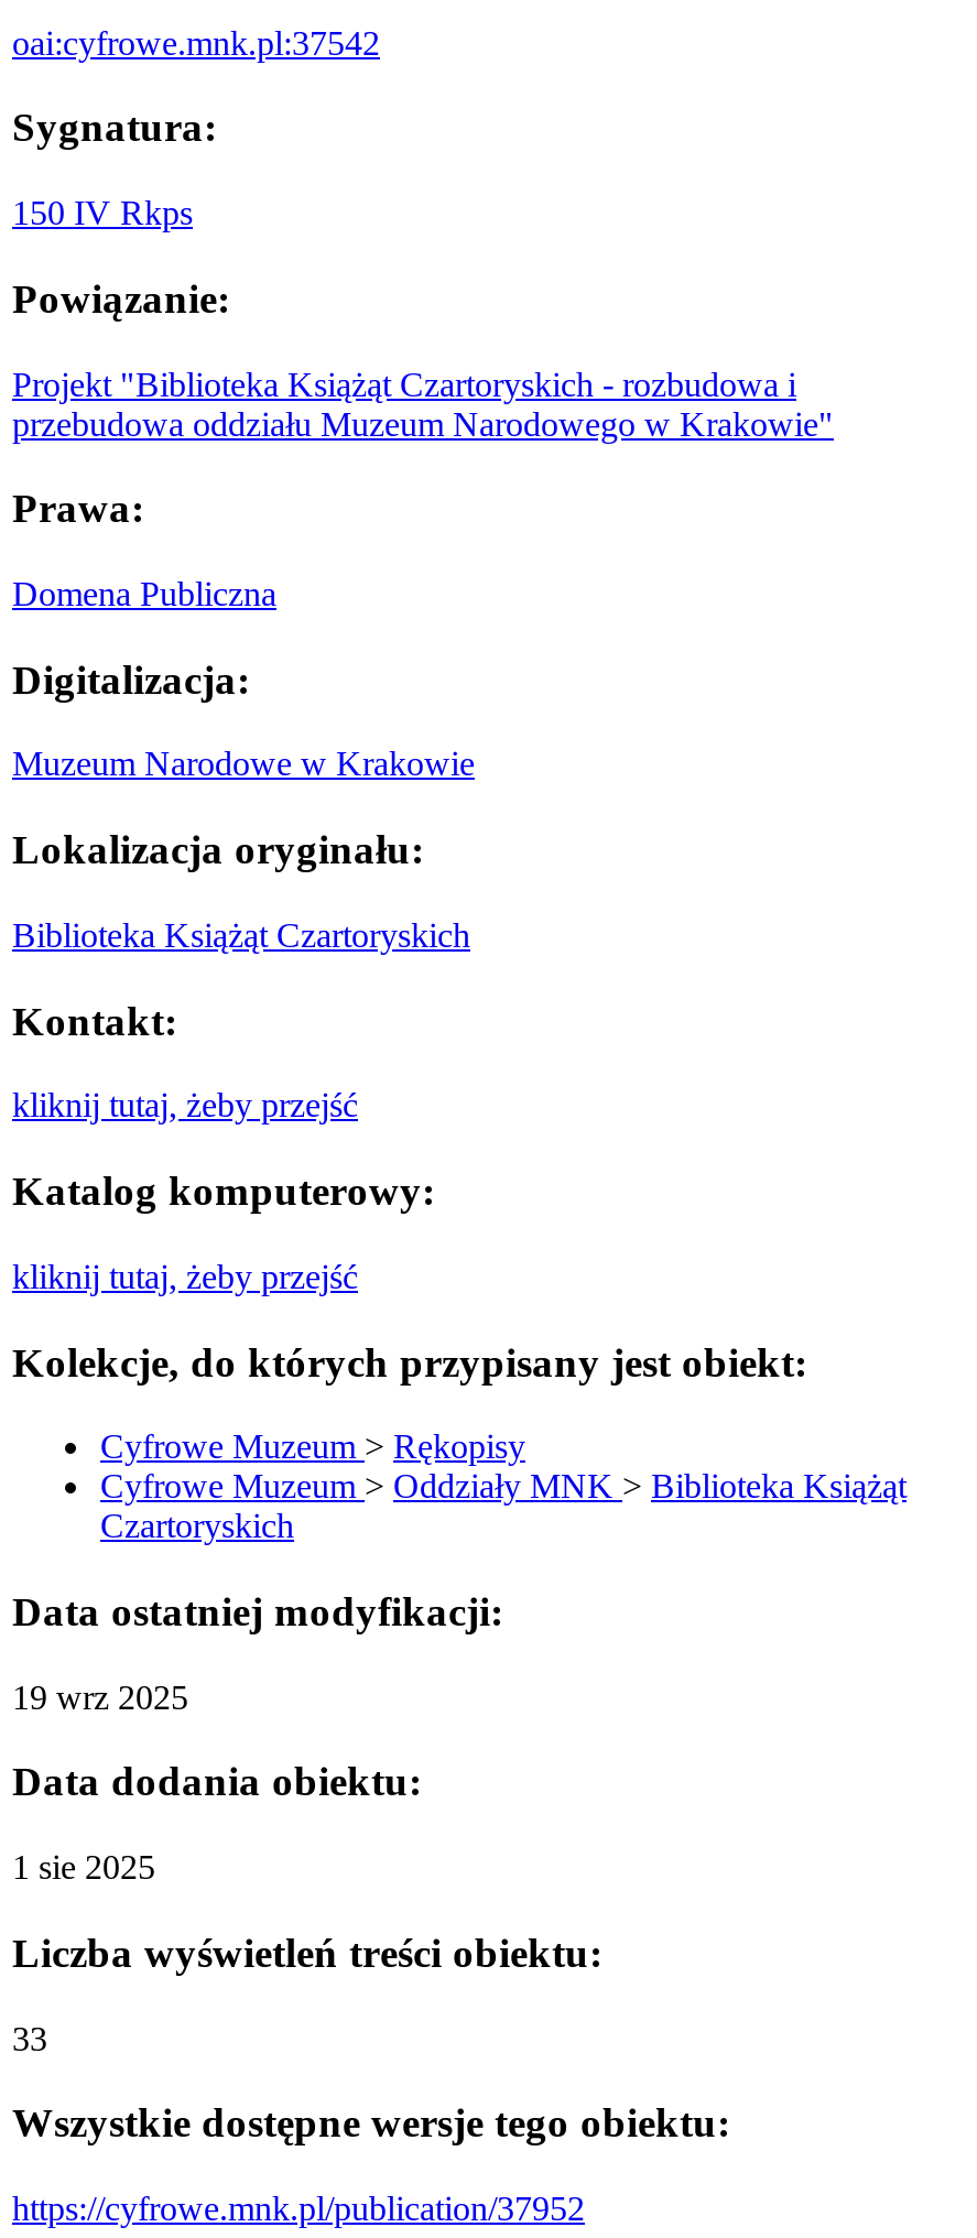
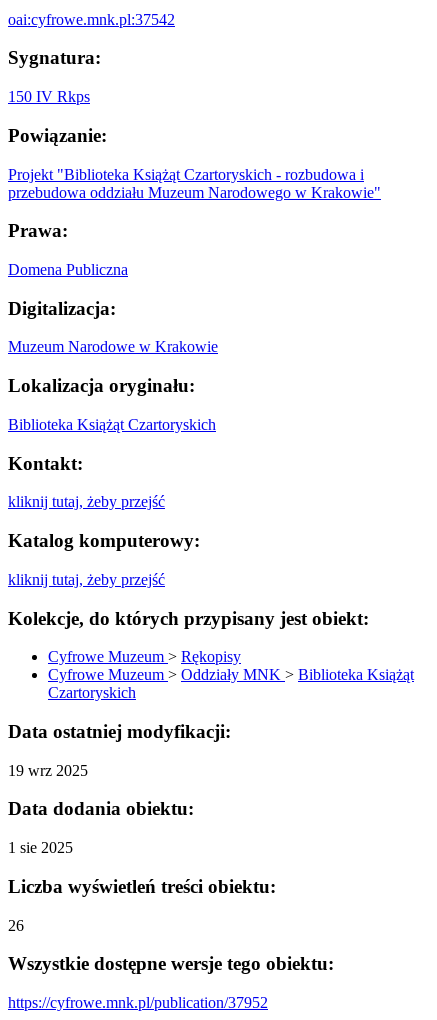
[12,2019,47,2056] 33 -> [8,916,24,933] 26

